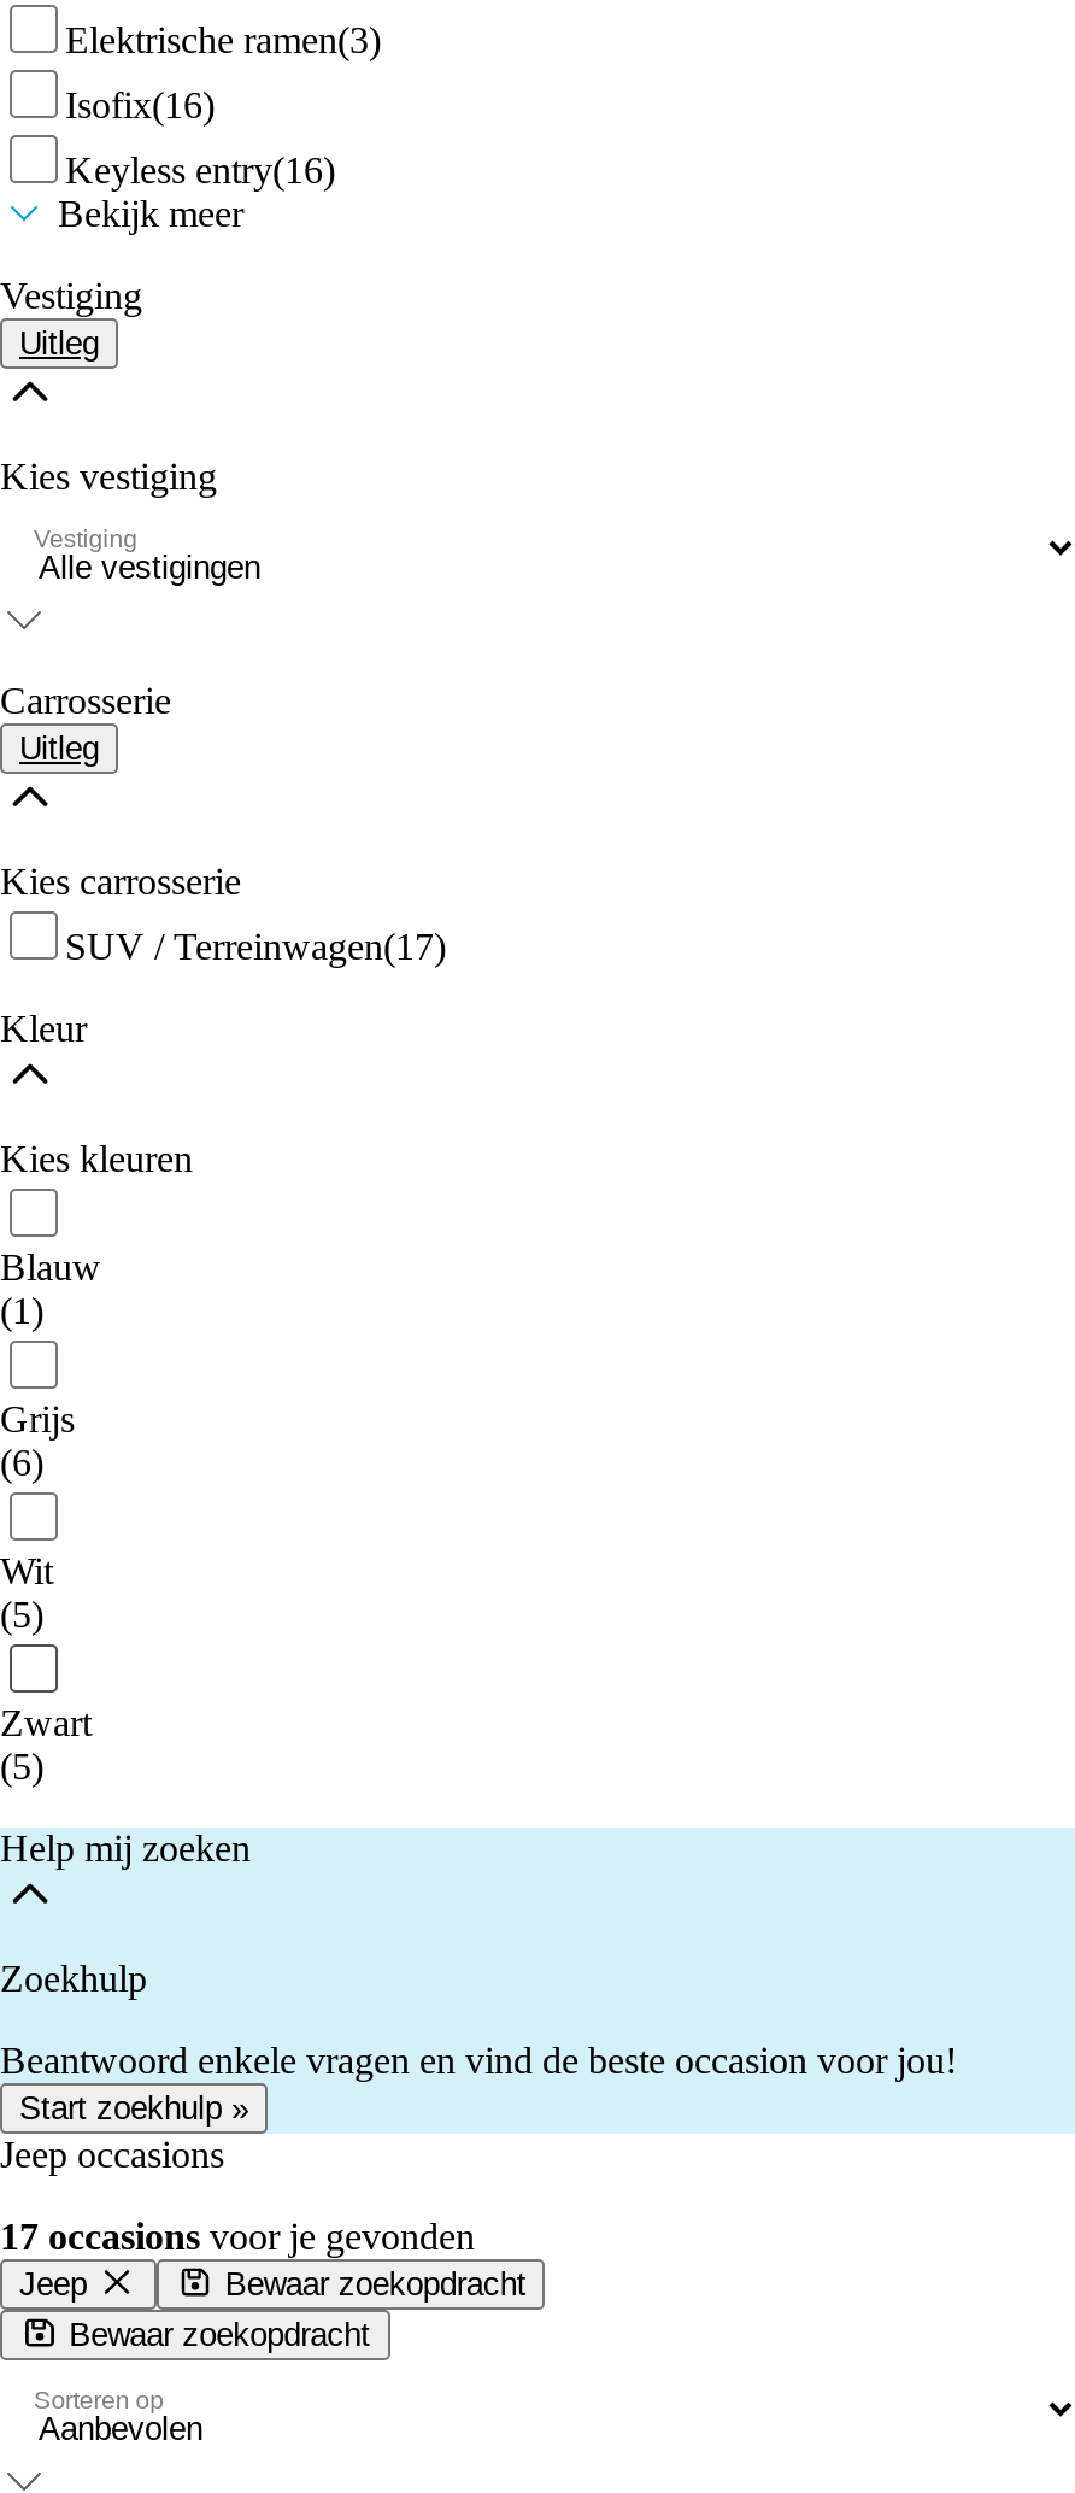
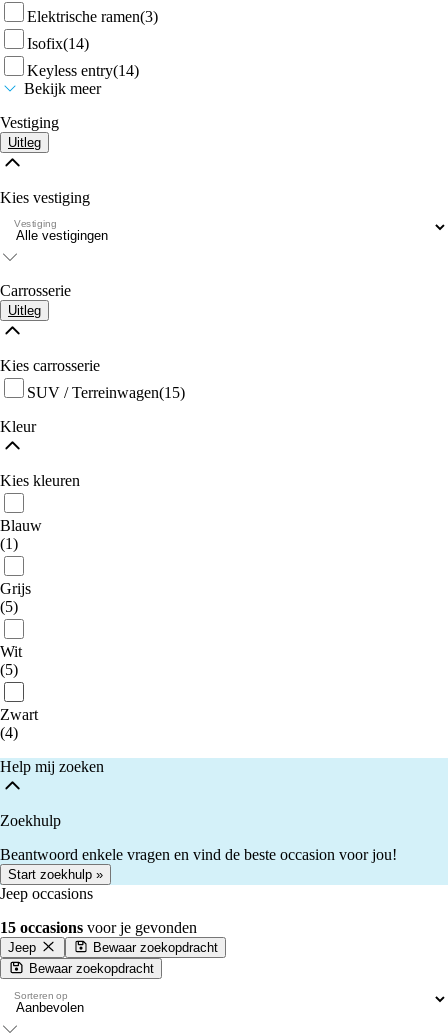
[65,84,215,125] Isofix(16) -> [27,35,89,52] Isofix(14)
[65,149,335,190] Keyless entry(16) -> [27,62,139,79] Keyless entry(14)
[65,925,446,966] SUV / Terreinwagen(17) -> [27,384,185,401] SUV / Terreinwagen(15)
[0,1441,43,1482] (6) -> [0,598,18,615] (5)
[0,1745,43,1786] (5) -> [0,724,18,741] (4)
[0,2215,475,2256] 17 occasions voor je gevonden -> [0,919,197,936] 15 occasions voor je gevonden

